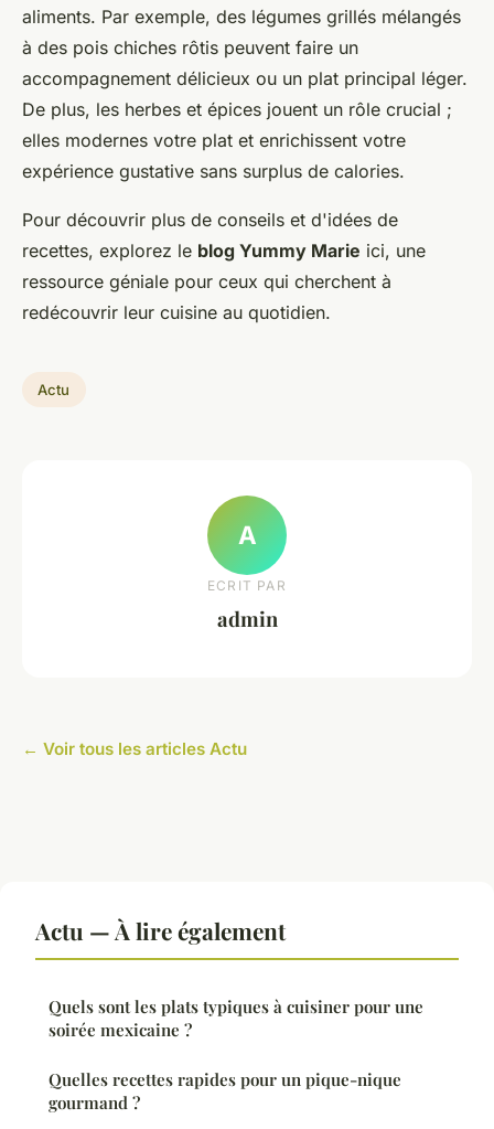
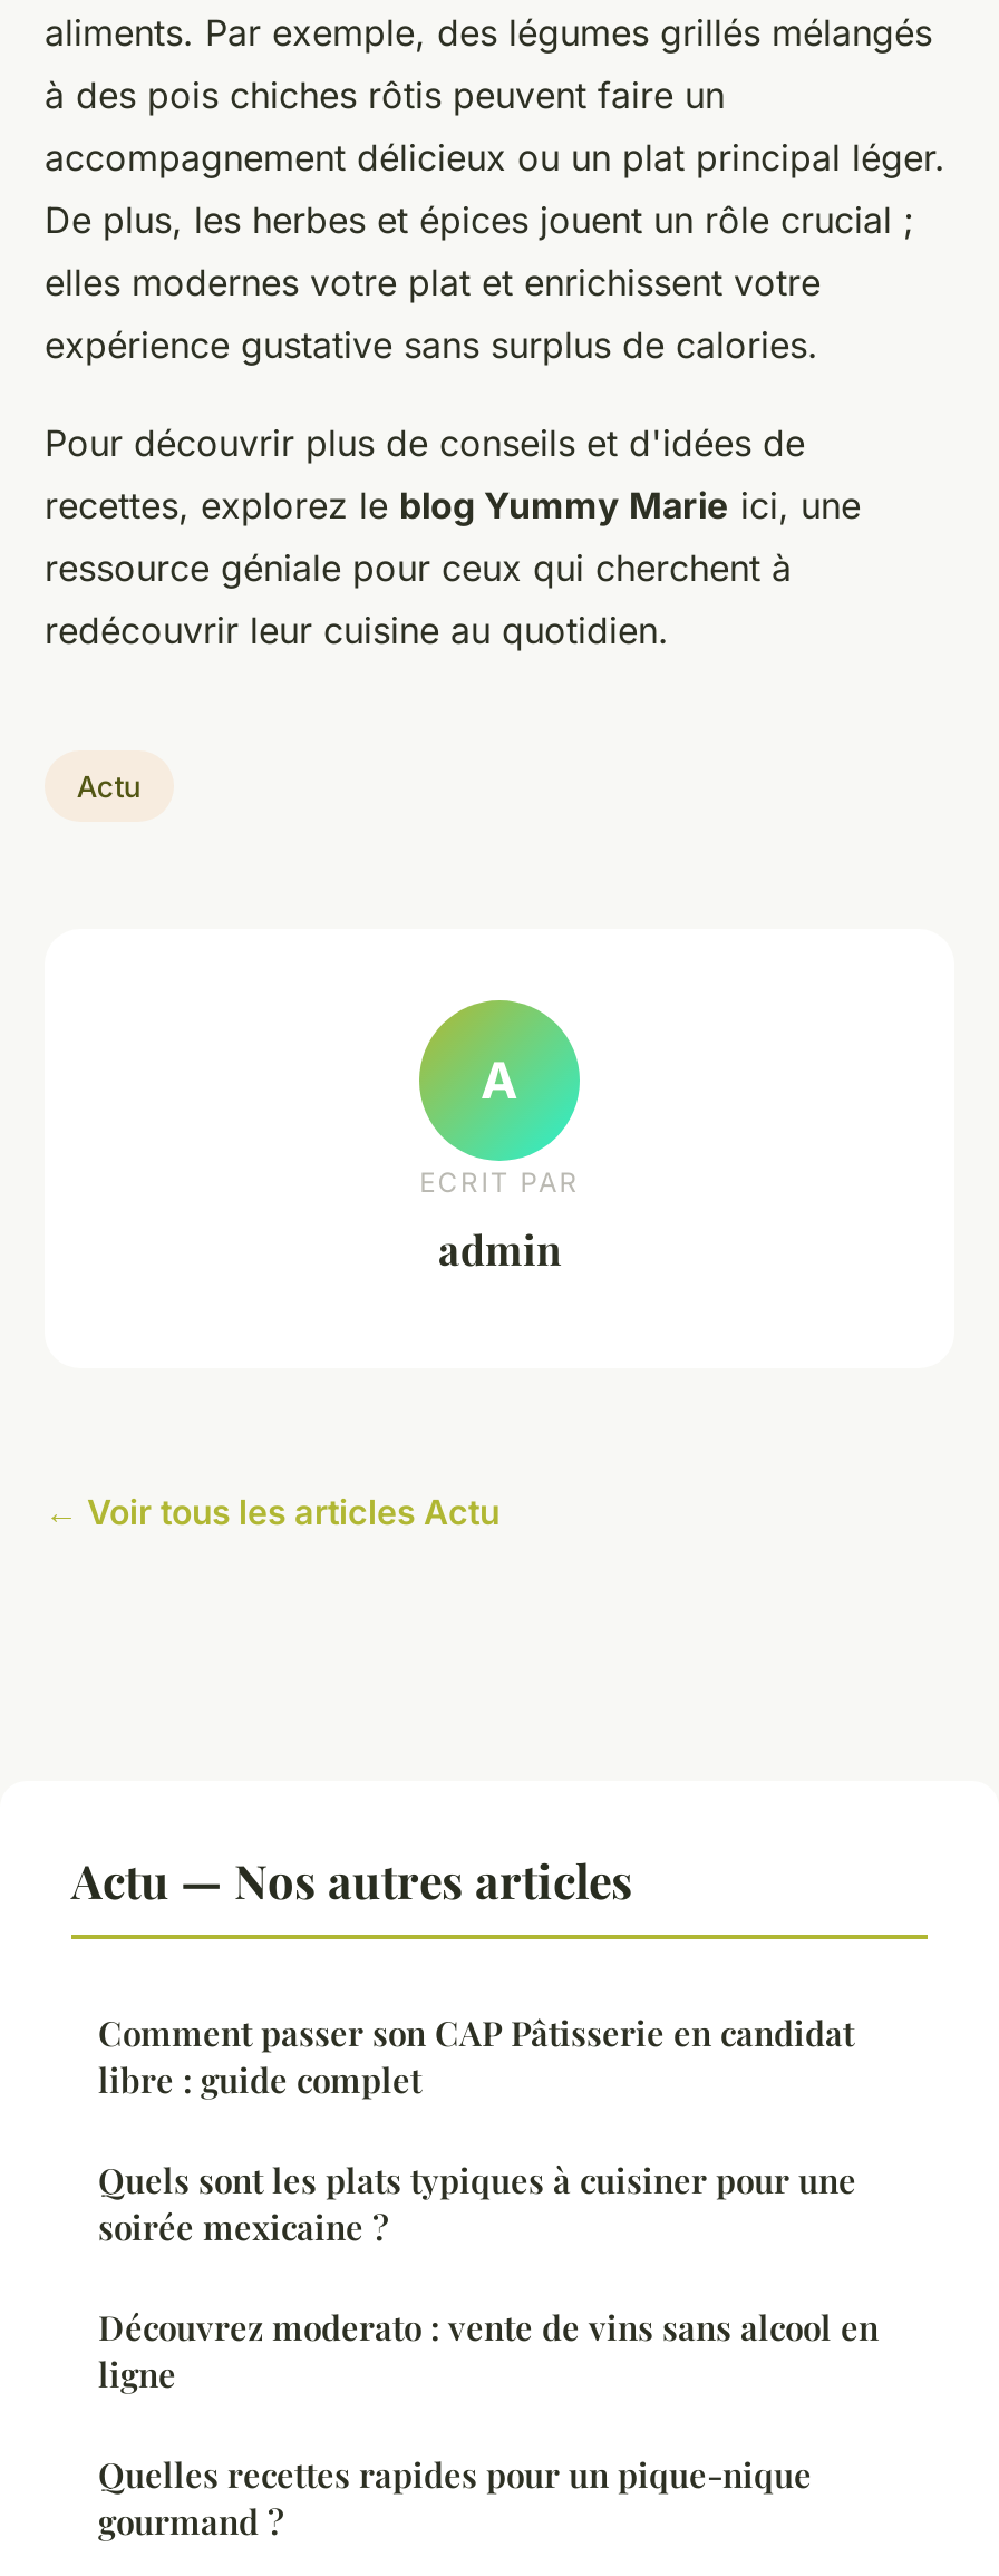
[35,915,286,946] Actu — À lire également -> [71,1848,854,2102] Actu — Nos autres articles | Comment passer son CAP Pâtisserie en candidat | libre : guide complet
none -> [98,2305,879,2396] Découvrez moderato : vente de vins sans alcool en | ligne

